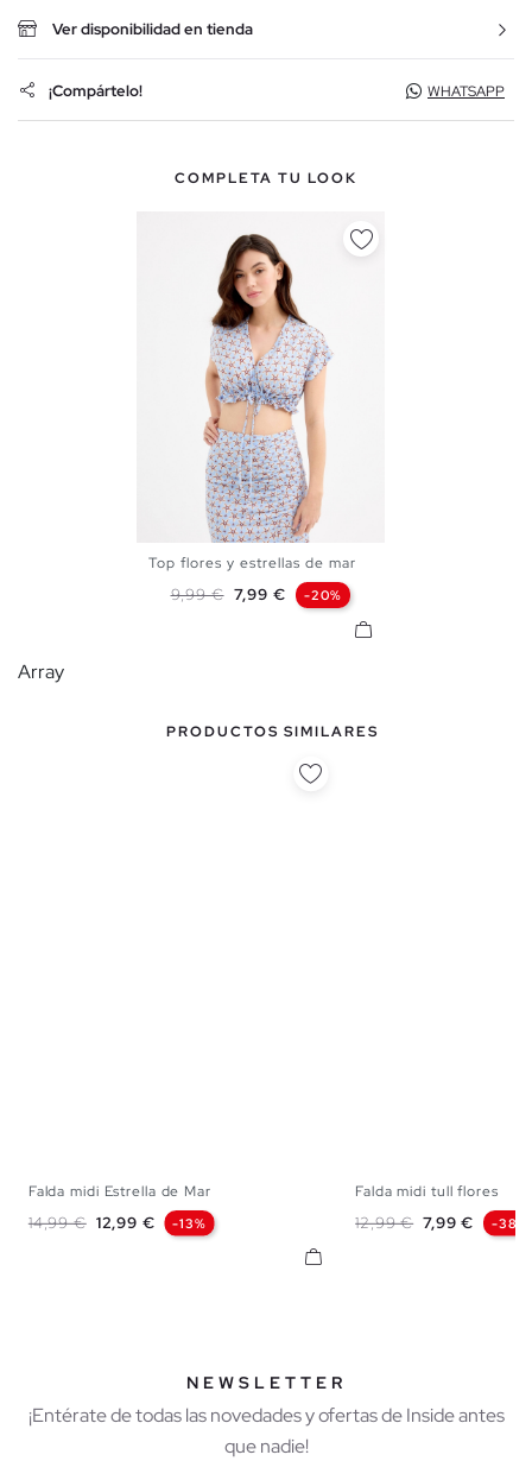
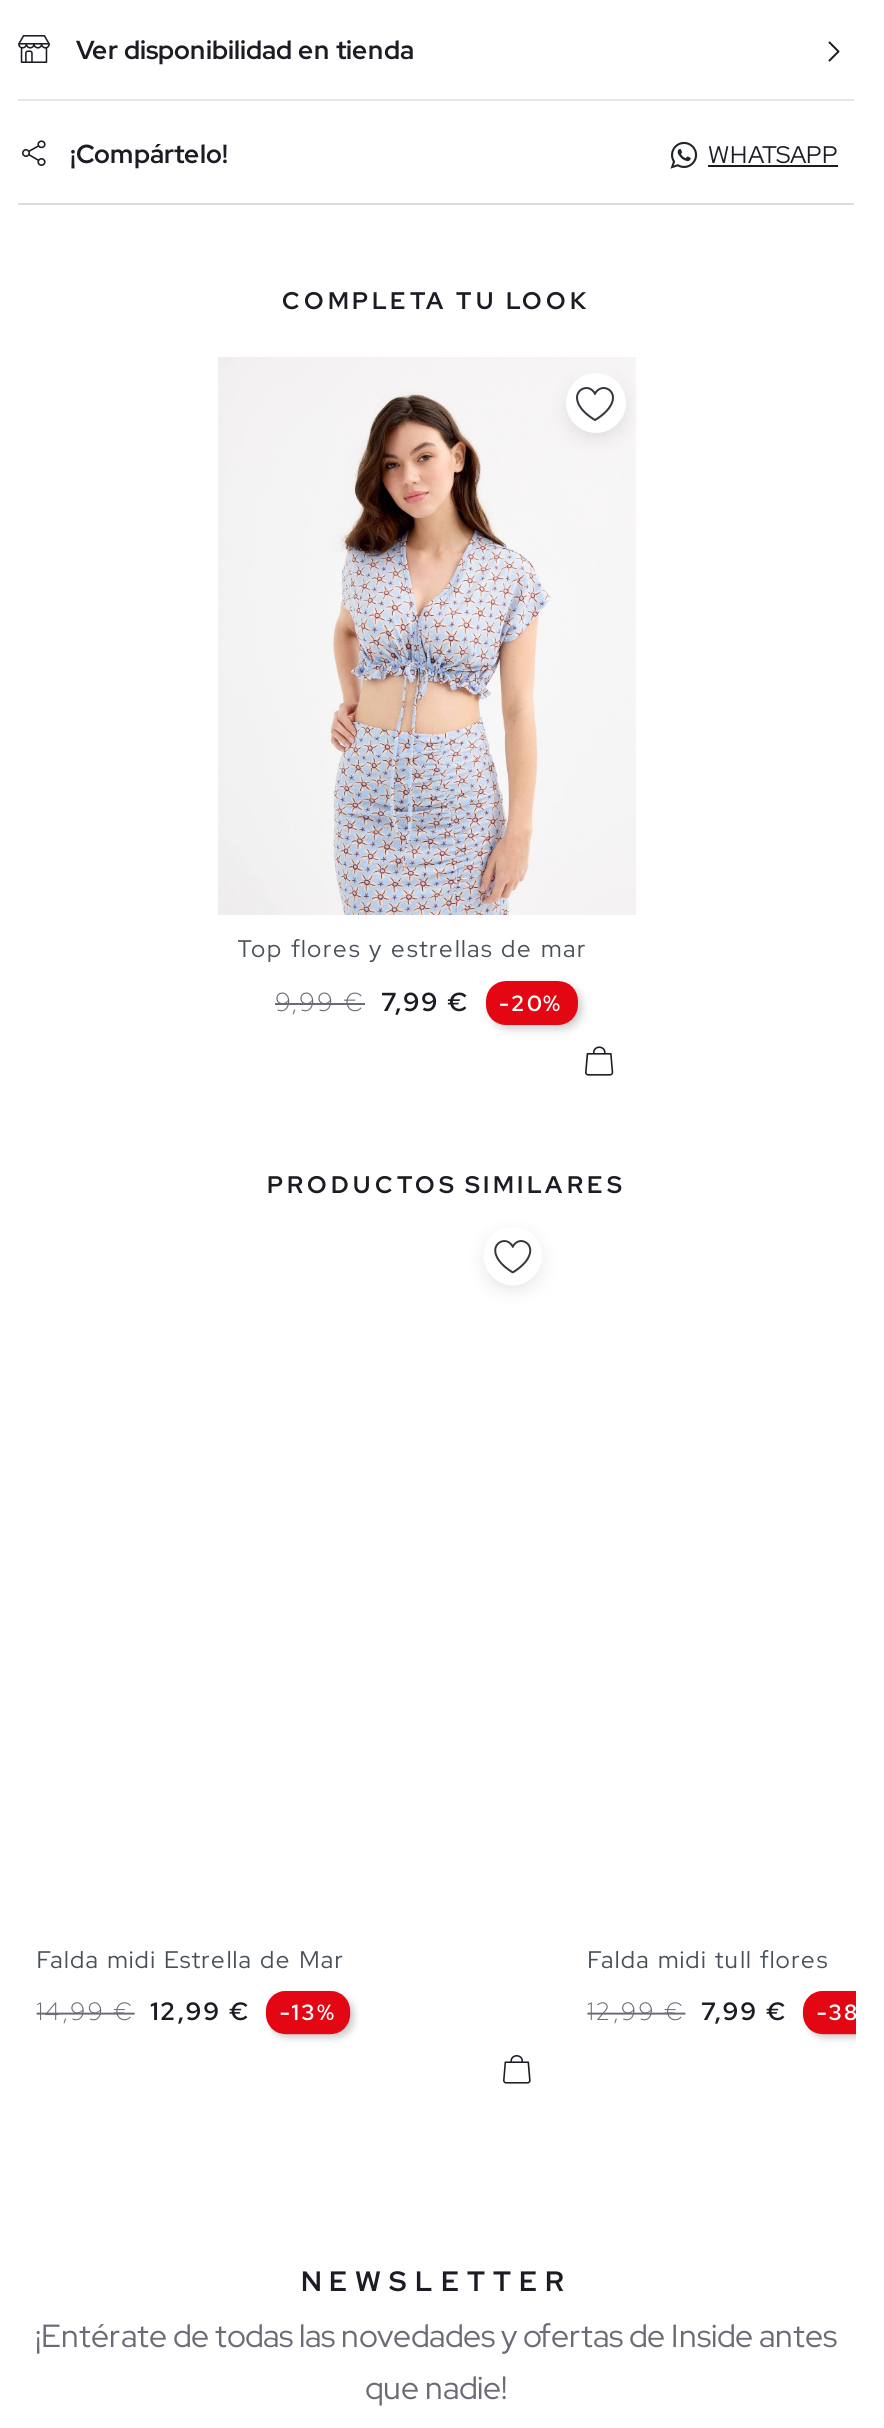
[18,659,64,684] Array -> none

